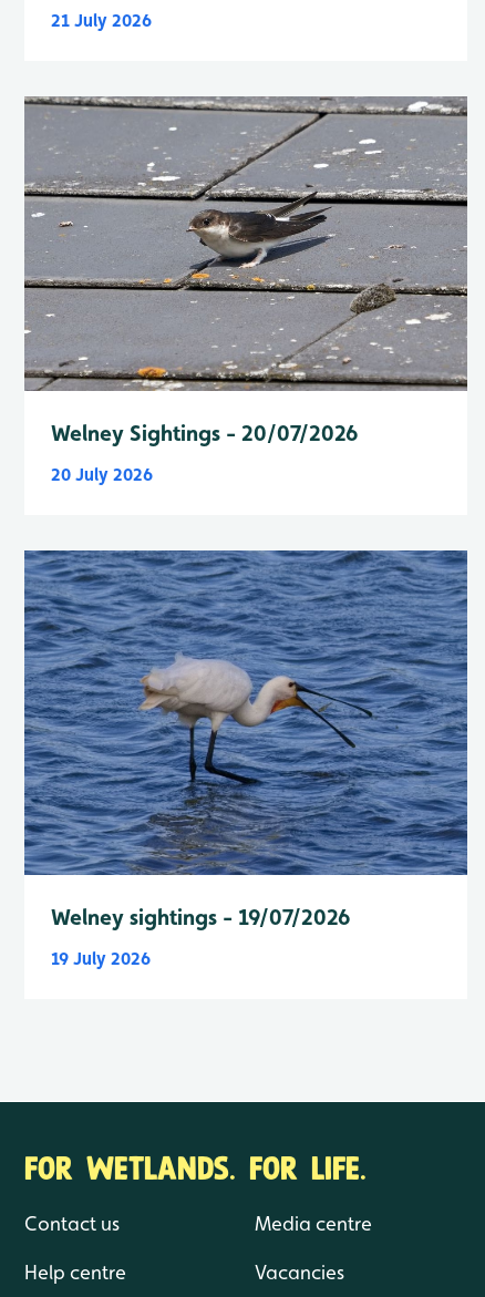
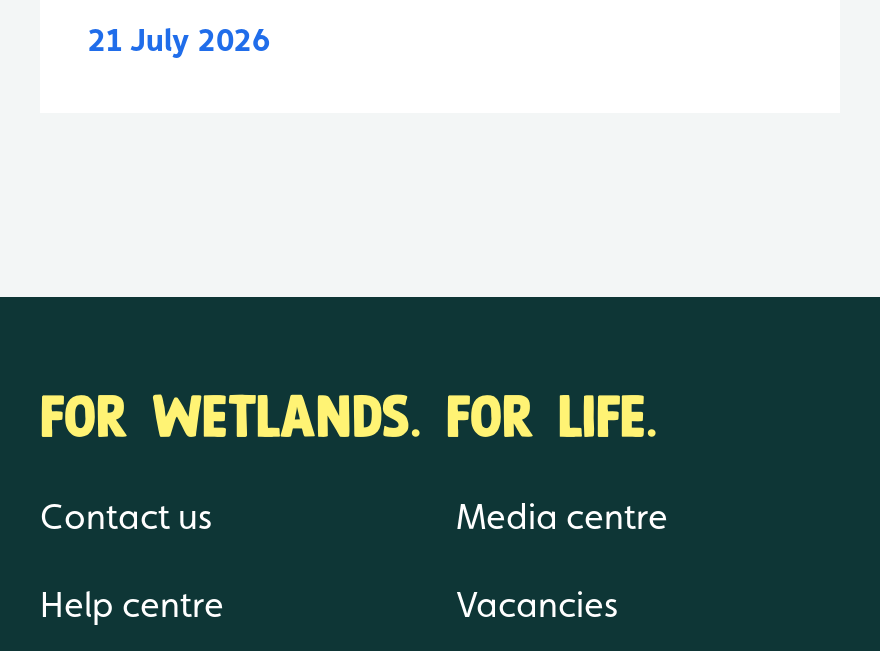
[23,95,468,486] [image] | Welney Sightings - 20/07/2026 | 20 July 2026 -> none
[23,549,468,970] [image] | Welney sightings - 19/07/2026 | 19 July 2026 -> none

